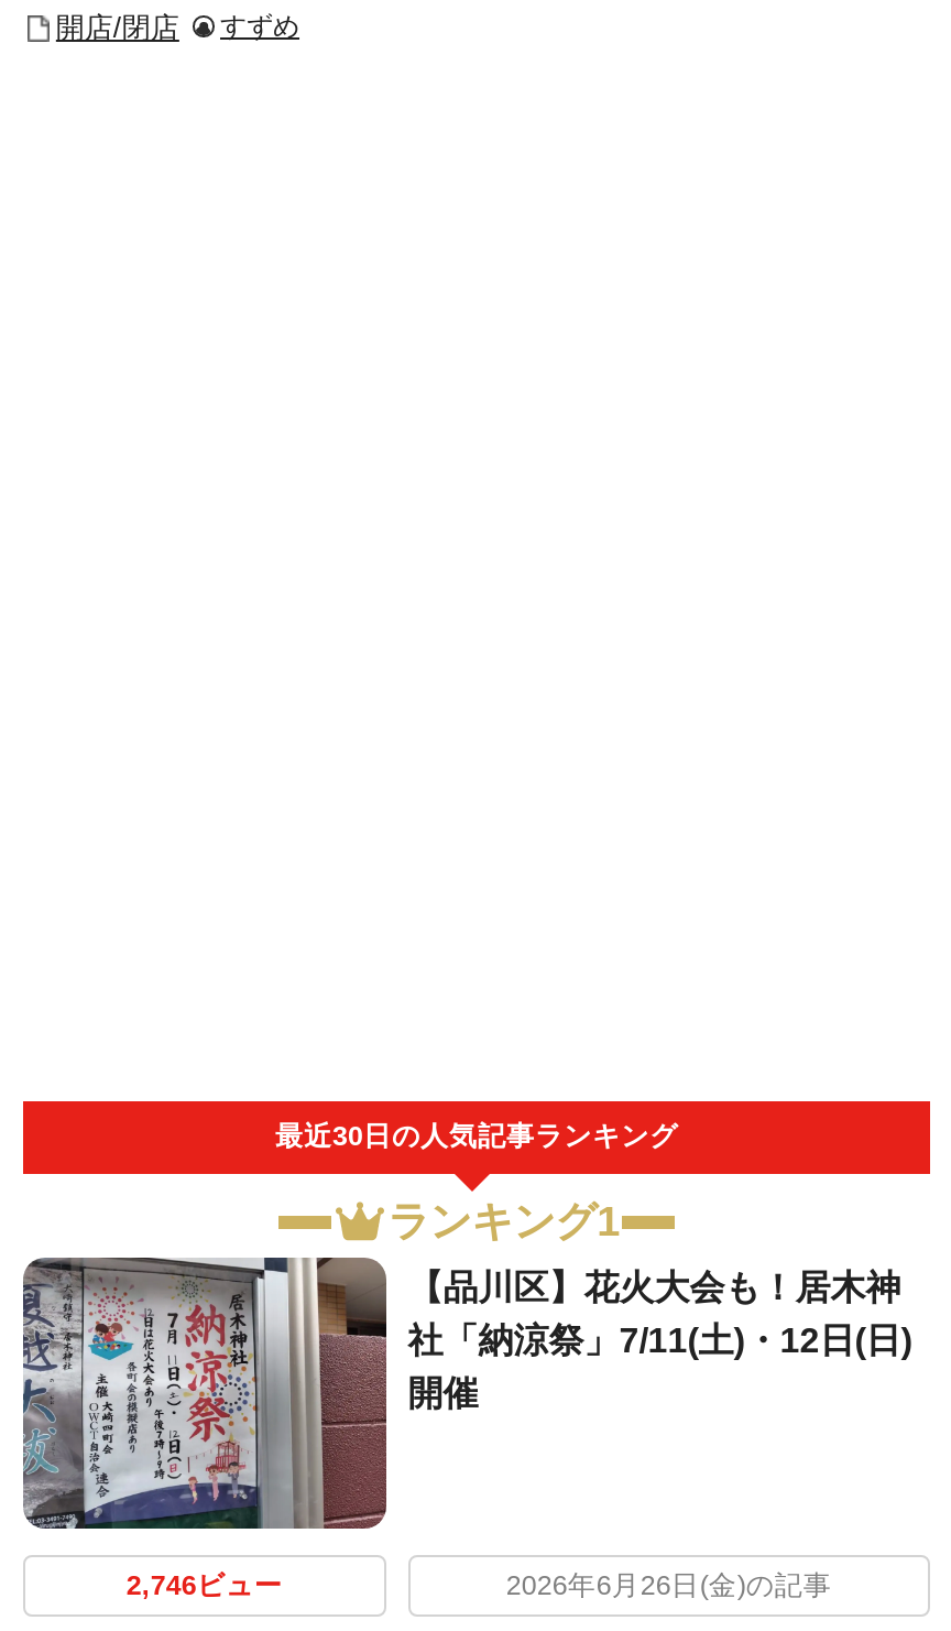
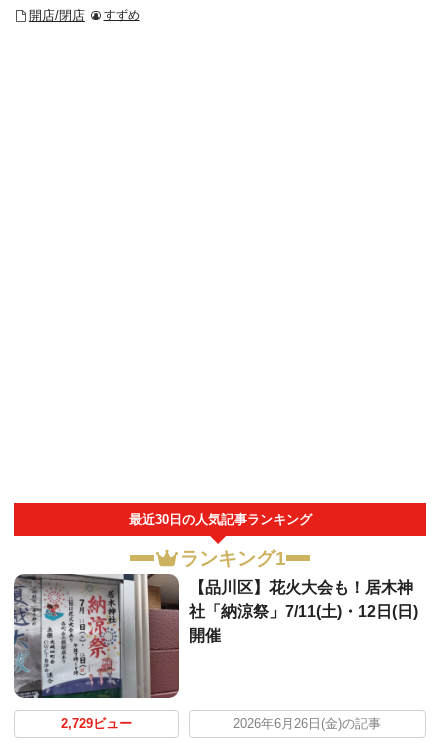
[126,1570,282,1601] 2,746ビュー -> [61,717,132,731] 2,729ビュー

